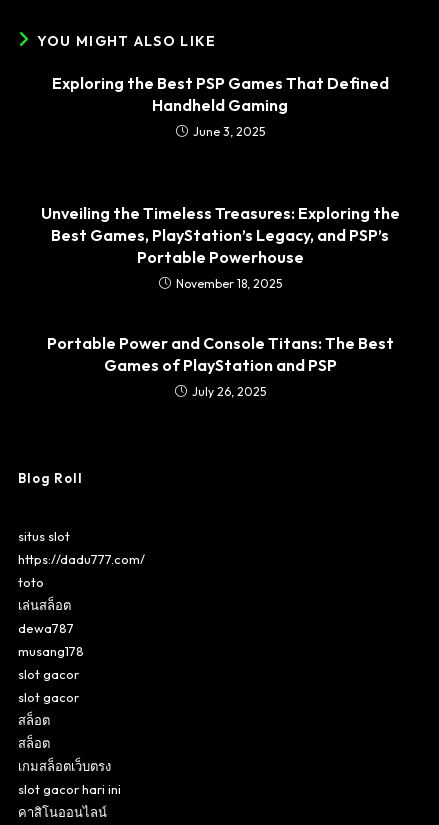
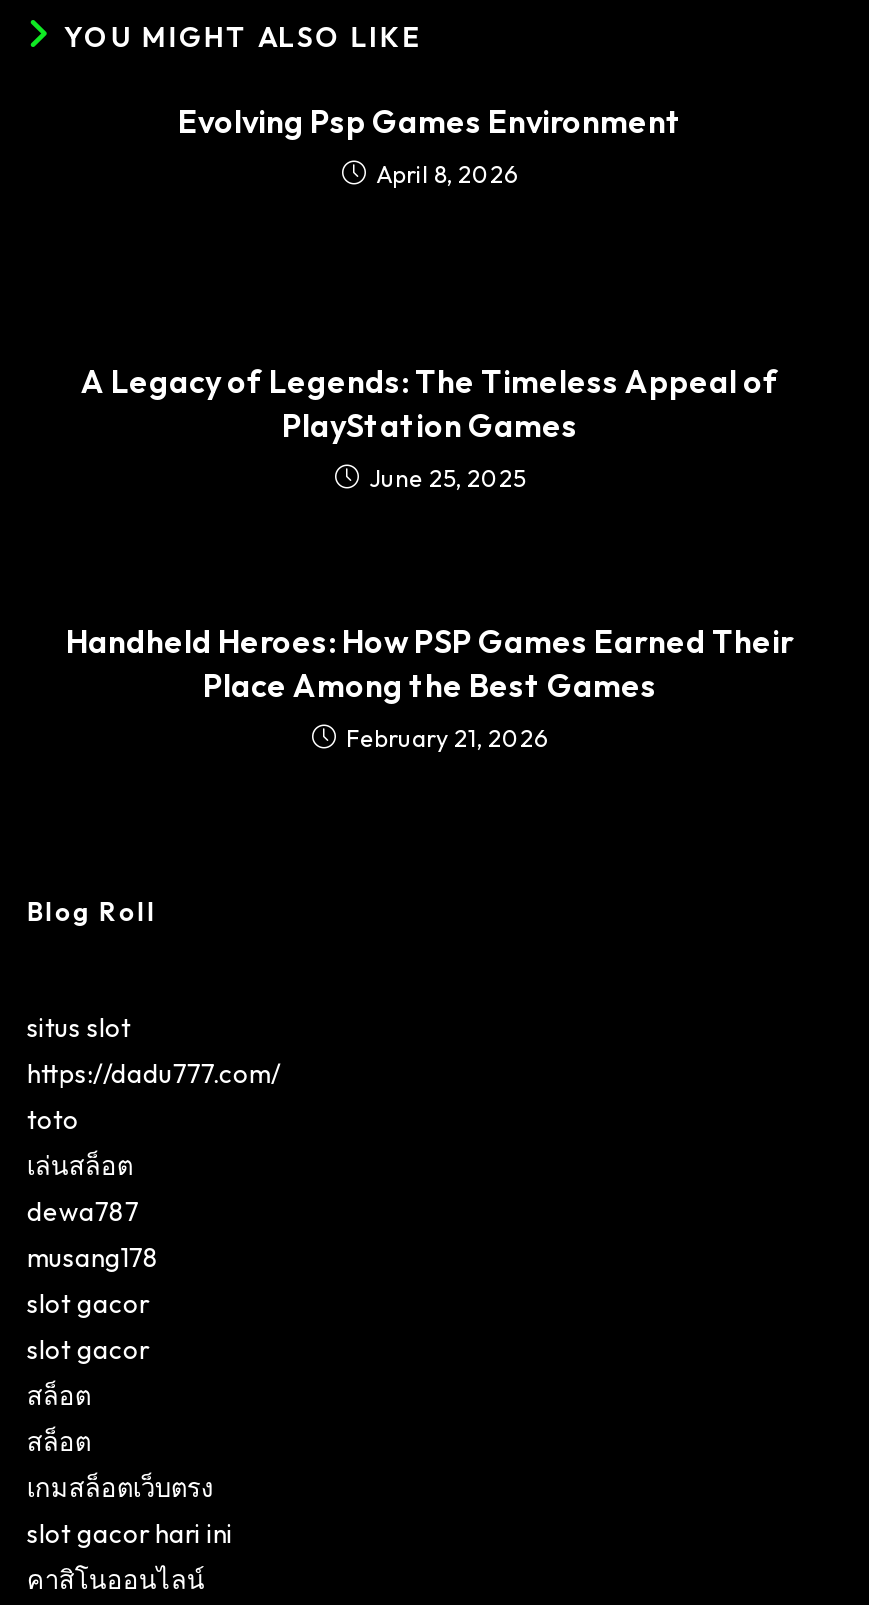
[51,73,388,139] Exploring the Best PSP Games That Defined | Handheld Gaming | June 3, 2025 -> [178,102,682,190] Evolving Psp Games Environment | April 8, 2026
[40,203,399,291] Unveiling the Timeless Treasures: Exploring the | Best Games, PlayStation’s Legacy, and PSP’s | Portable Powerhouse | November 18, 2025 -> [81,362,779,494] A Legacy of Legends: The Timeless Appeal of | PlayStation Games | June 25, 2025
[46,333,393,399] Portable Power and Console Titans: The Best | Games of PlayStation and PSP | July 26, 2025 -> [66,622,794,754] Handheld Heroes: How PSP Games Earned Their | Place Among the Best Games | February 21, 2026

